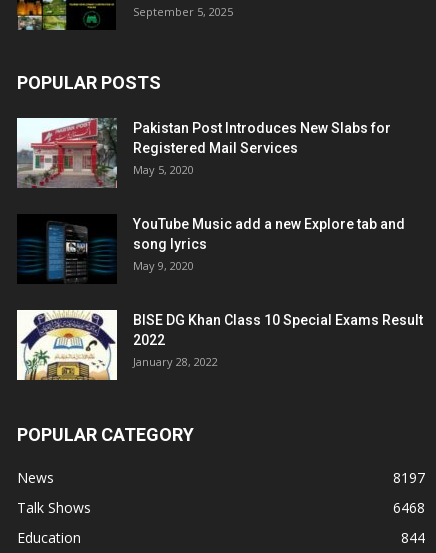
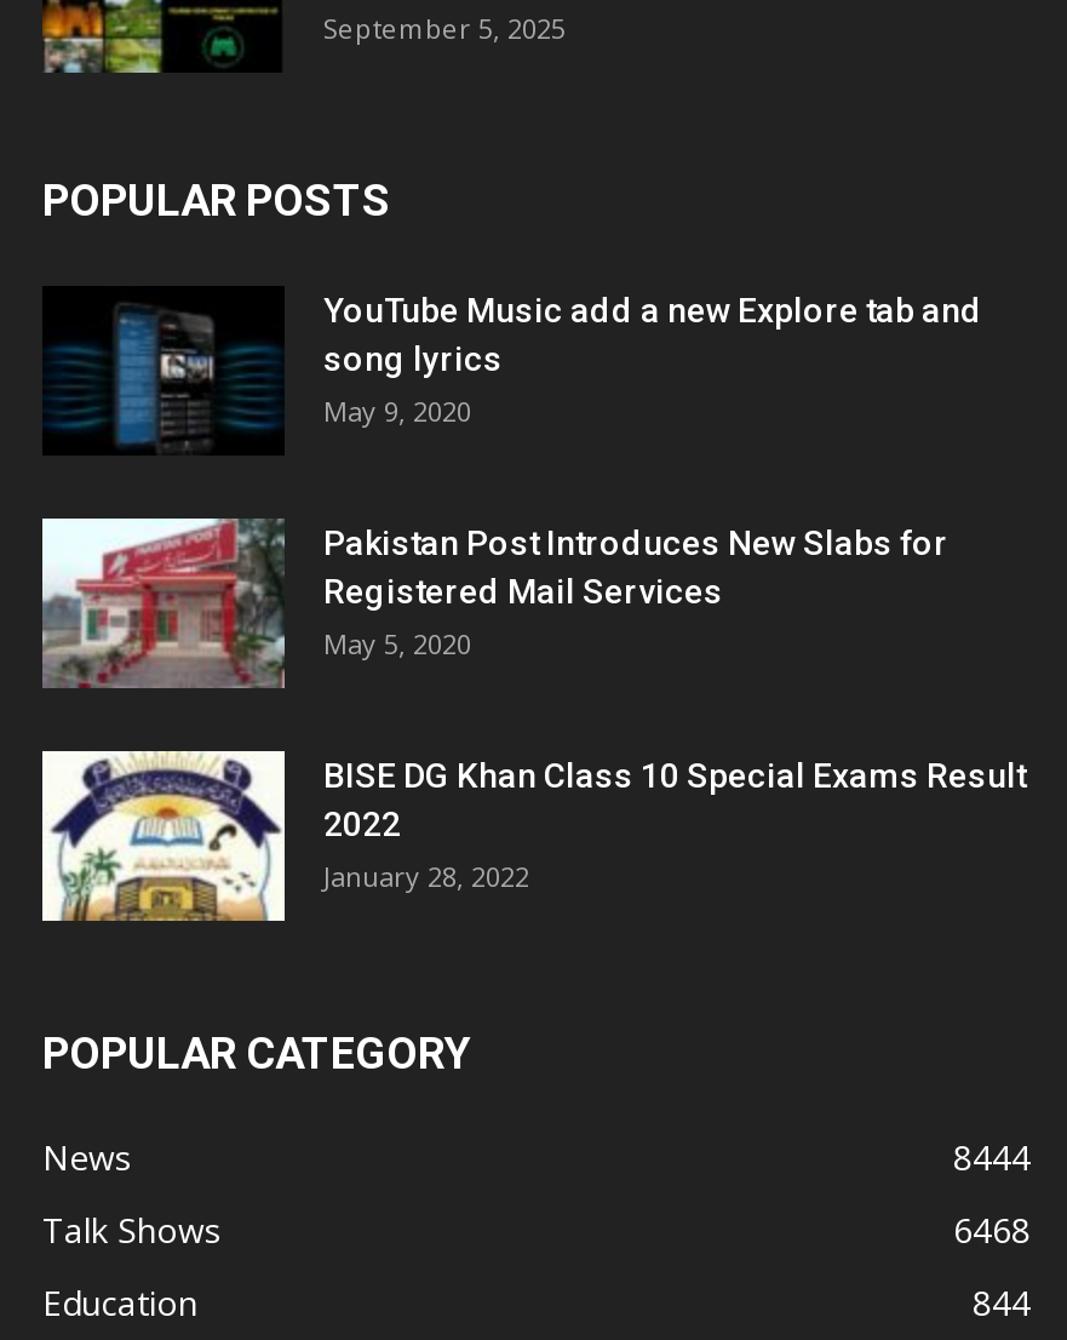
moved [16,116,391,190] -> [40,514,948,693]: [image] | Pakistan Post Introduces New Slabs for | Registered Mail Services | May 5, 2020
moved [17,214,405,284] -> [42,286,982,456]: [image] | YouTube Music add a new Explore tab and | song lyrics | May 9, 2020
[393,468,425,487] 8197 -> [953,1133,1031,1179] 8444

